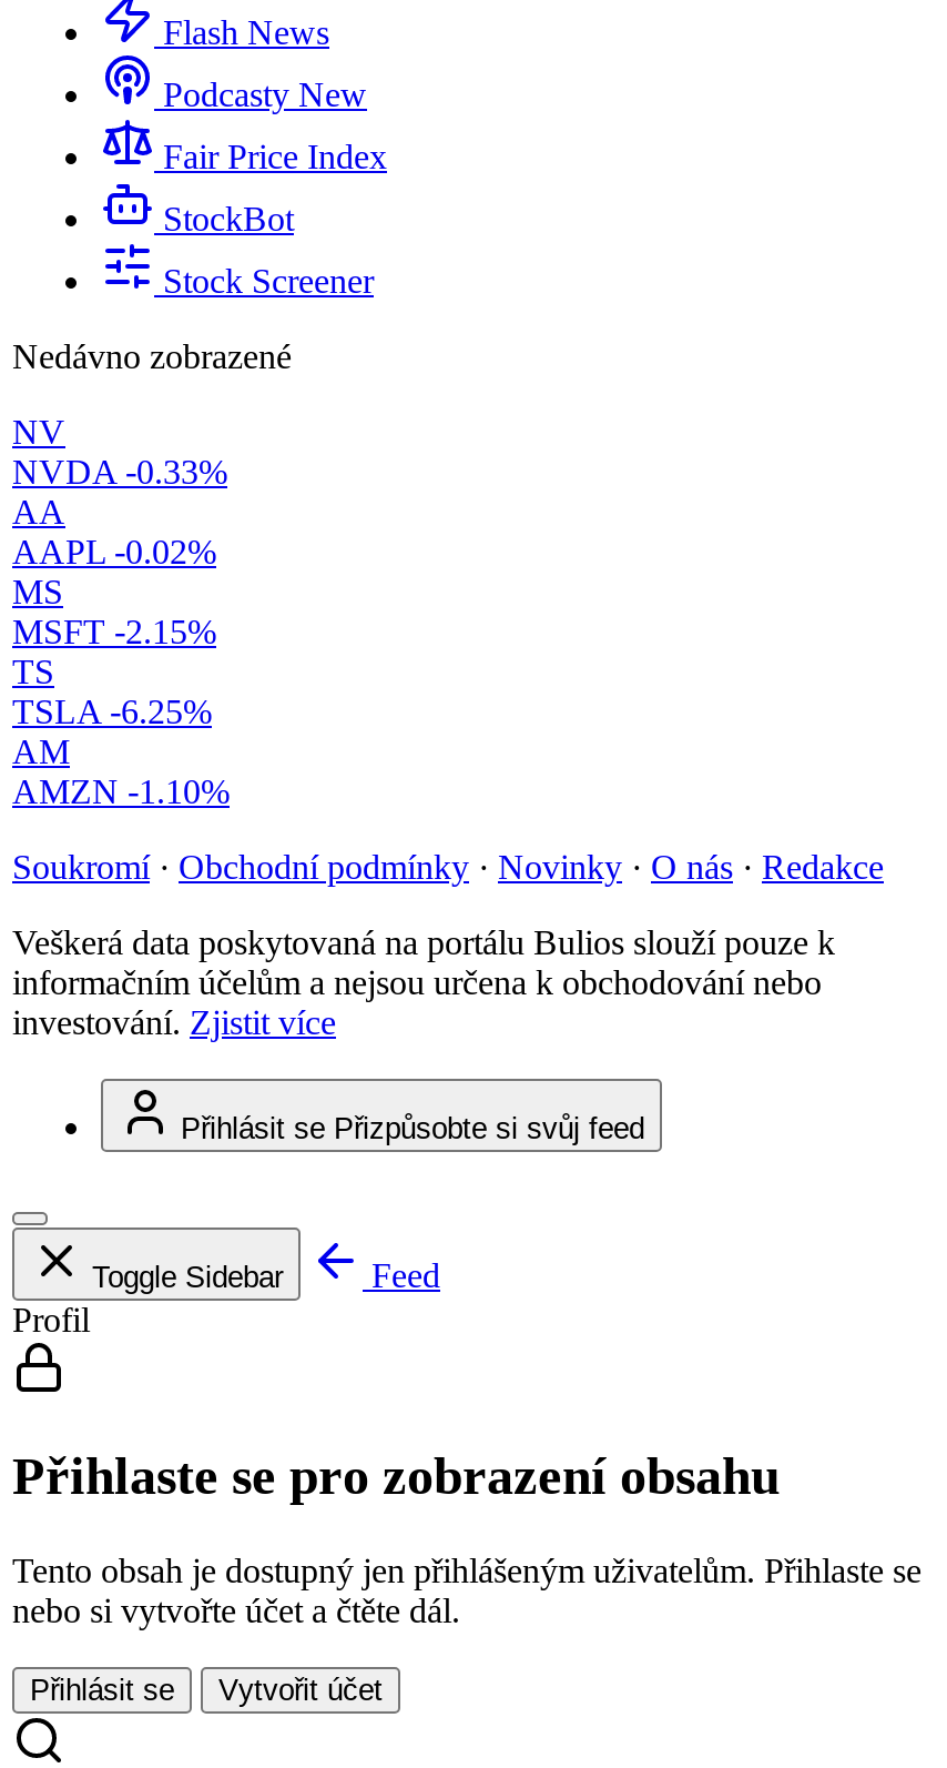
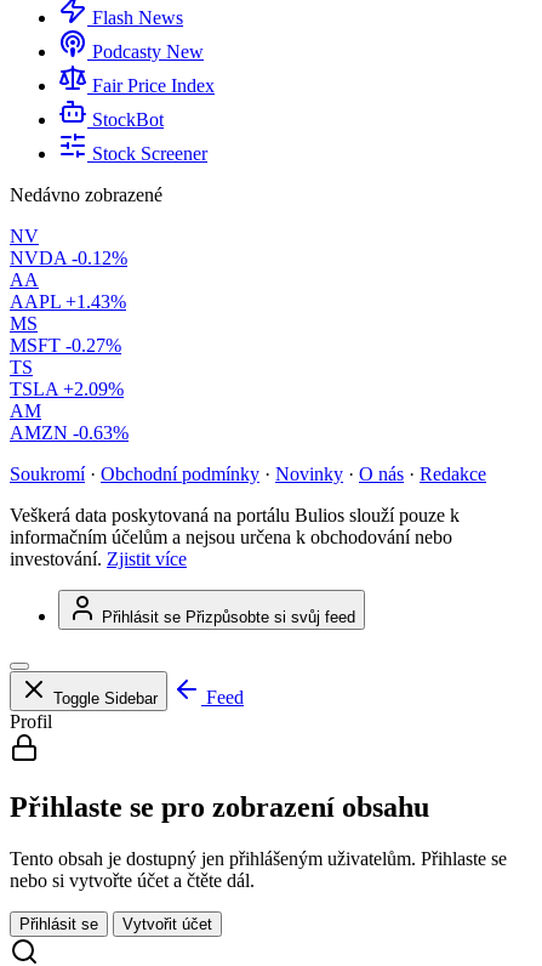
[12,453,227,491] NVDA -0.33% -> [10,248,127,268] NVDA -0.12%
[12,533,216,571] AAPL -0.02% -> [10,291,126,312] AAPL +1.43%
[12,613,216,651] MSFT -2.15% -> [10,335,121,356] MSFT -0.27%
[12,693,212,731] TSLA -6.25% -> [10,379,124,399] TSLA +2.09%
[12,773,230,810] AMZN -1.10% -> [10,422,129,443] AMZN -0.63%

